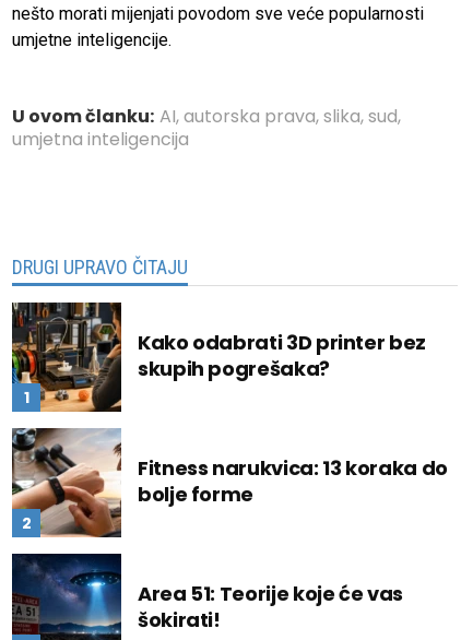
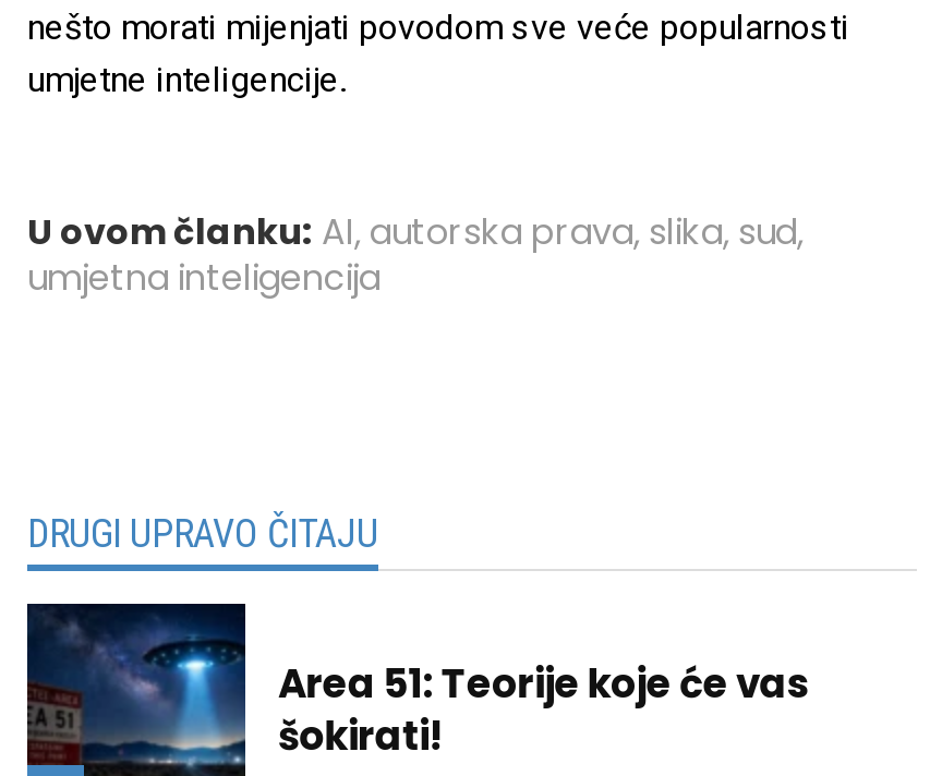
[11,301,426,413] [image] | Kako odabrati 3D printer bez | skupih pogrešaka? -> none
[11,427,448,538] [image] | Fitness narukvica: 13 koraka do | bolje forme -> none

